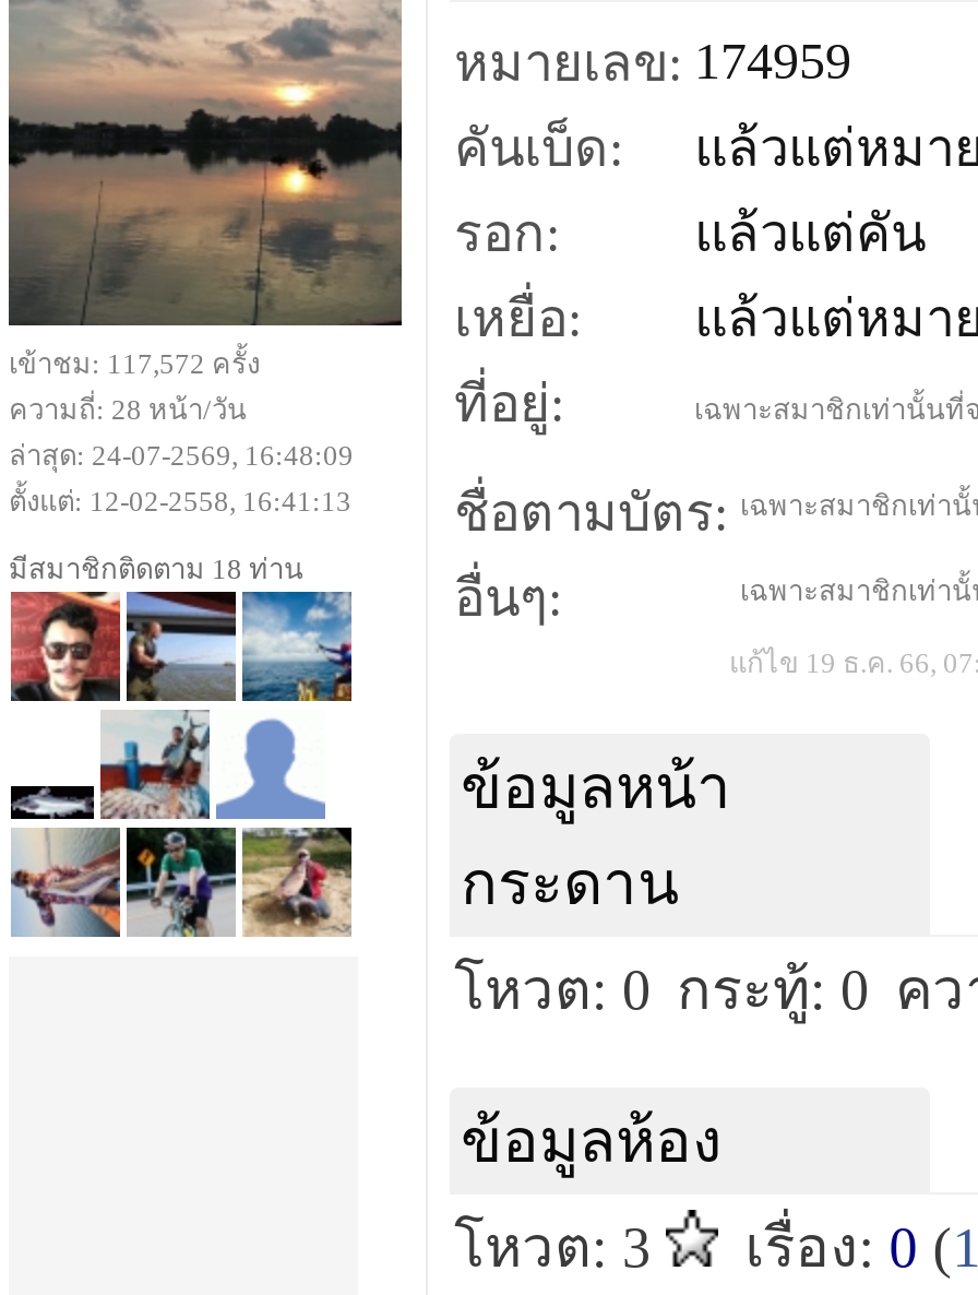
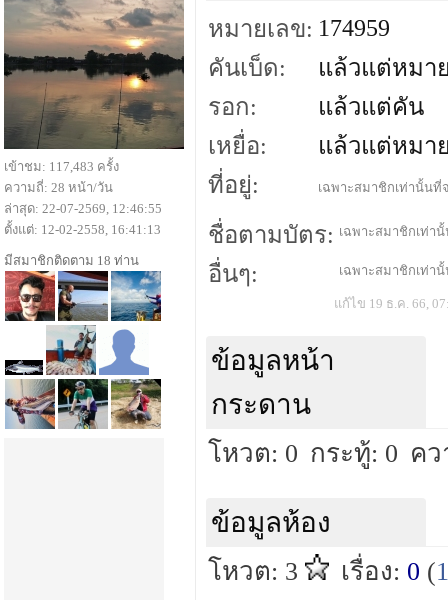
[9,347,260,380] เข้าชม: 117,572 ครั้ง -> [4,159,119,174] เข้าชม: 117,483 ครั้ง
[9,439,354,472] ล่าสุด: 24-07-2569, 16:48:09 -> [4,201,162,216] ล่าสุด: 22-07-2569, 12:46:55

